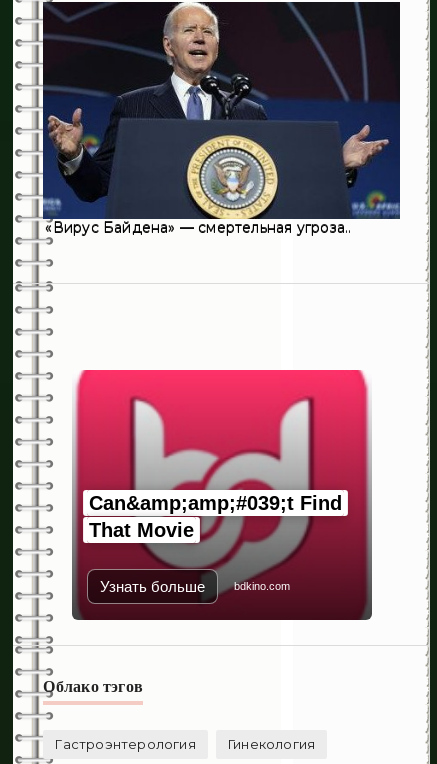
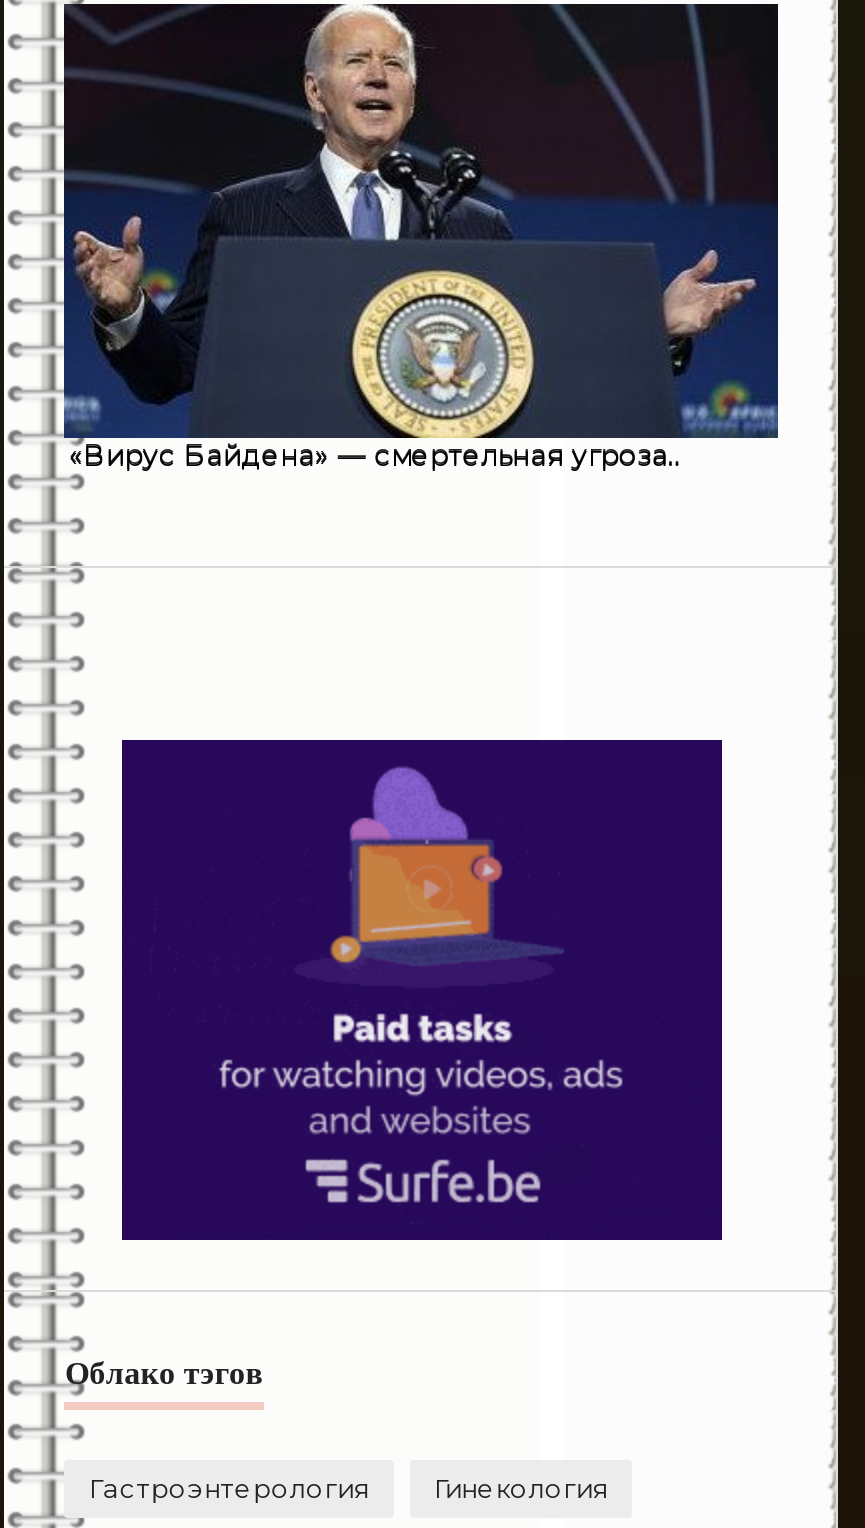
[71,369,373,621] [image] -> [120,738,724,1240] [image]
[89,492,342,595] Can&amp;amp;#039;t Find | That Movie | Узнать больше | bdkino.com -> none

